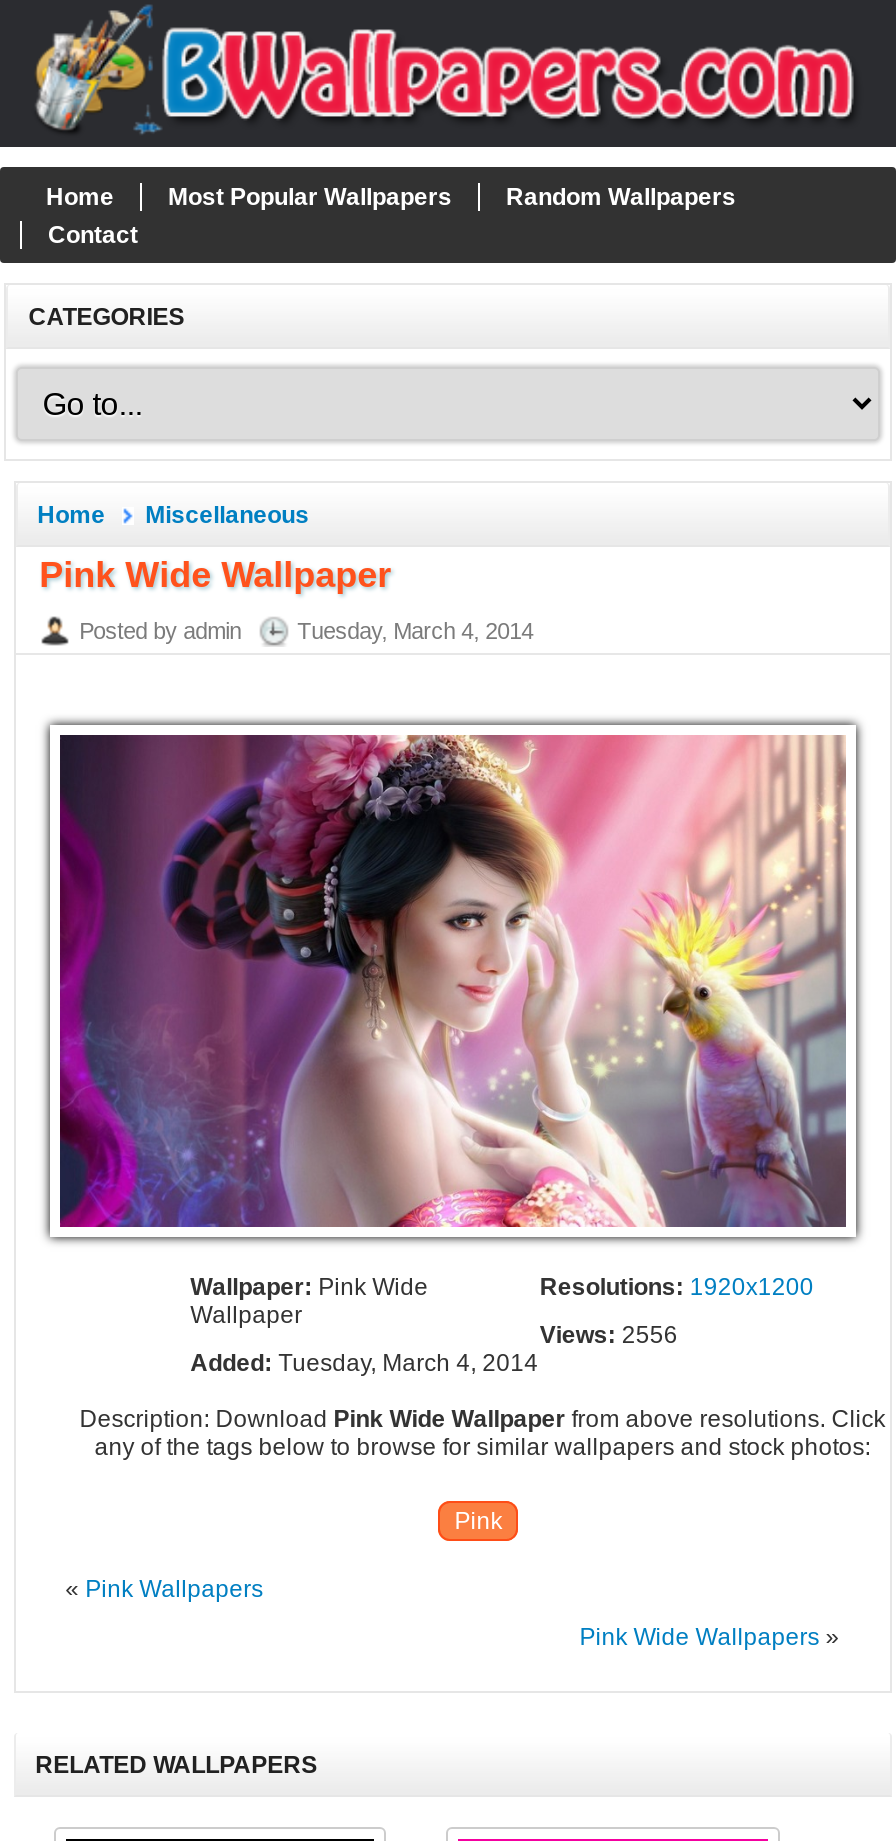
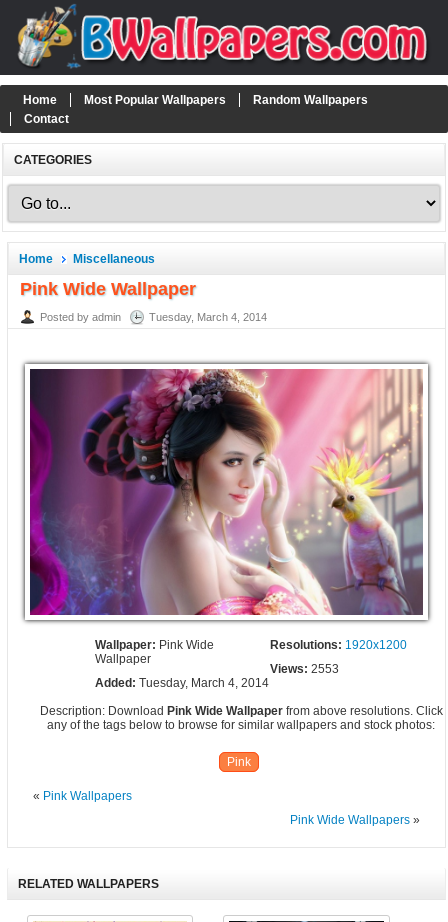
[540,1321,678,1349] Views: 2556 -> [270,662,339,676] Views: 2553

